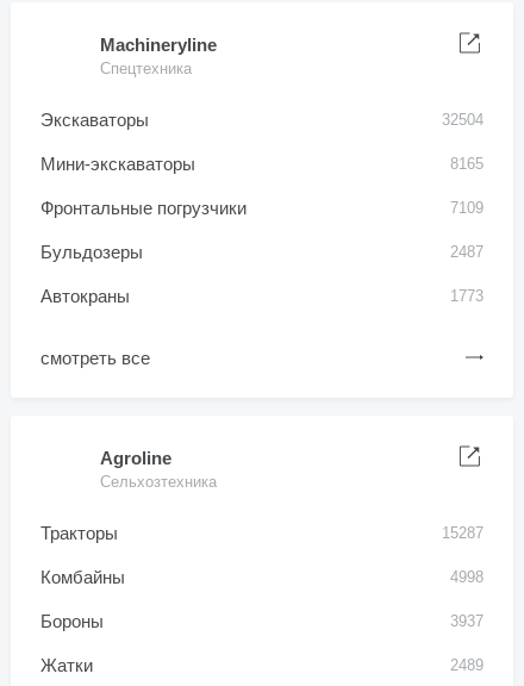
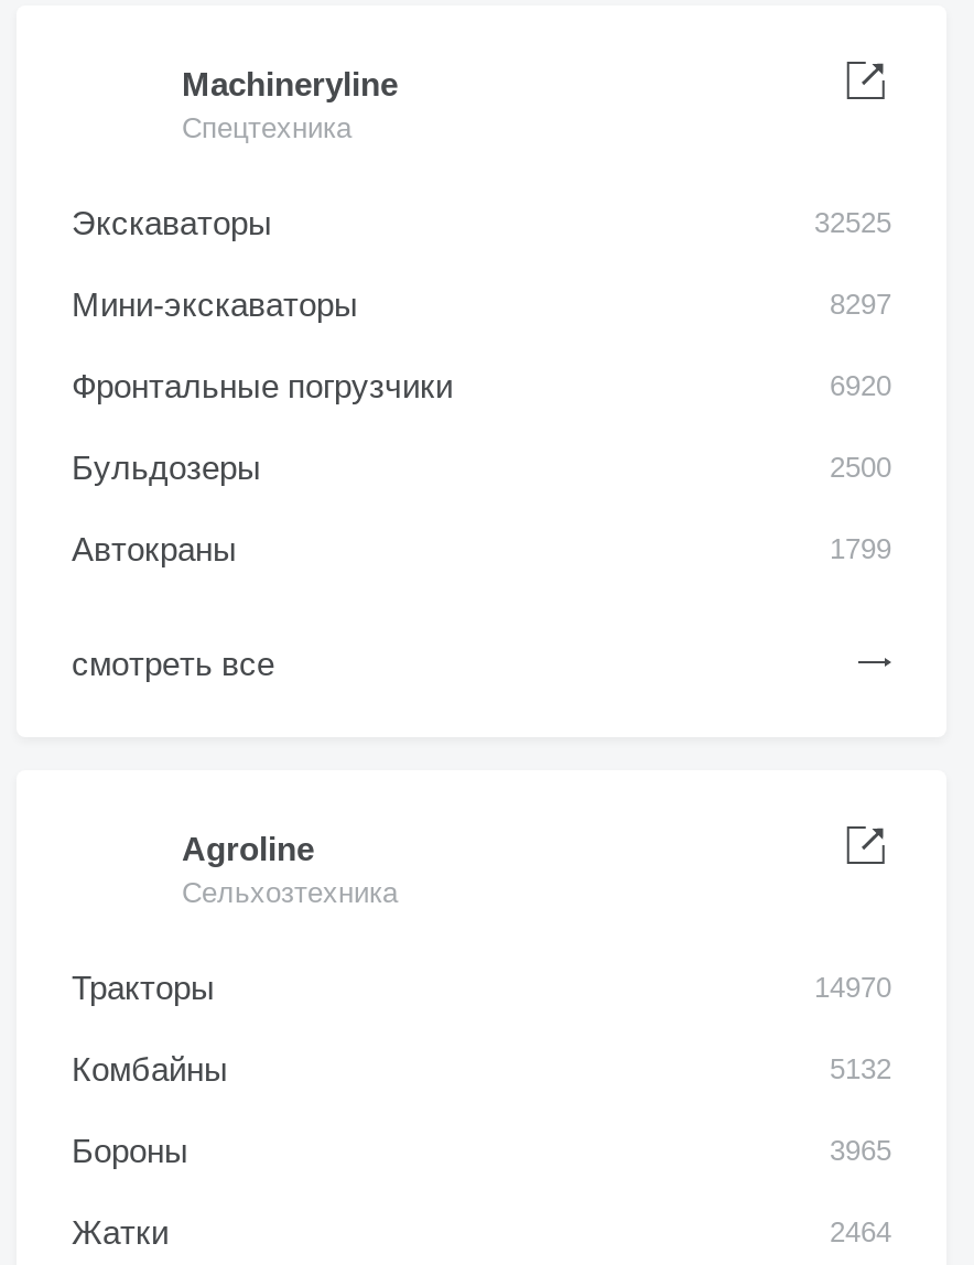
[442,111,484,129] 32504 -> [814,206,891,239] 32525
[450,155,484,173] 8165 -> [830,288,891,321] 8297
[450,199,484,217] 7109 -> [830,369,891,402] 6920
[450,243,484,261] 2487 -> [830,451,891,484] 2500
[450,287,484,305] 1773 -> [830,532,891,565] 1799
[442,524,484,542] 15287 -> [814,971,891,1004] 14970
[450,568,484,586] 4998 -> [830,1052,891,1085] 5132
[450,612,484,630] 3937 -> [830,1134,891,1167] 3965
[450,656,484,674] 2489 -> [830,1215,891,1248] 2464

